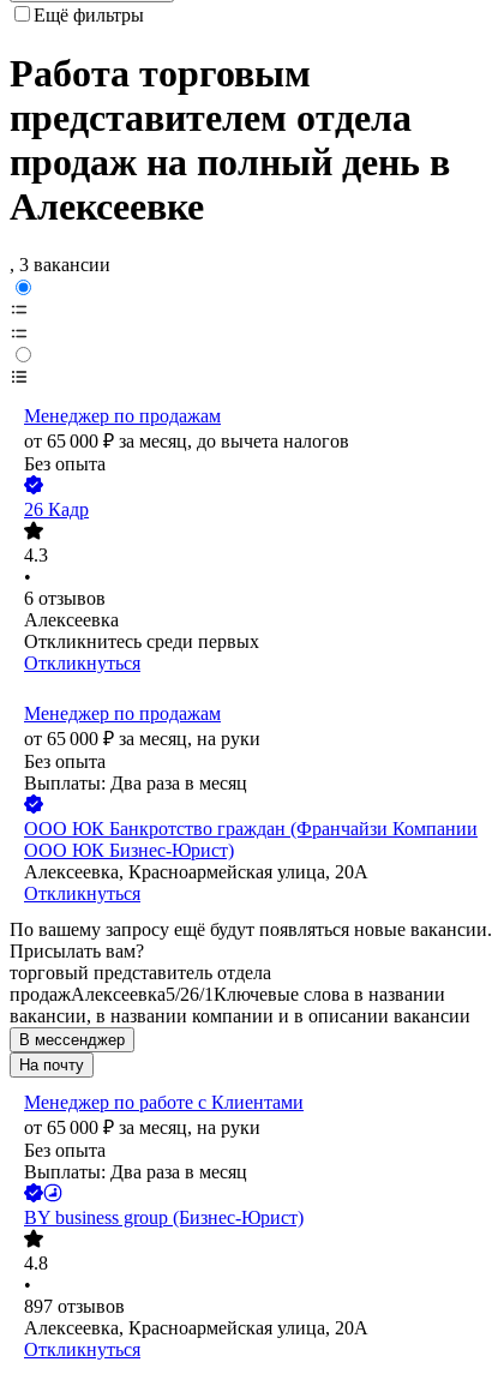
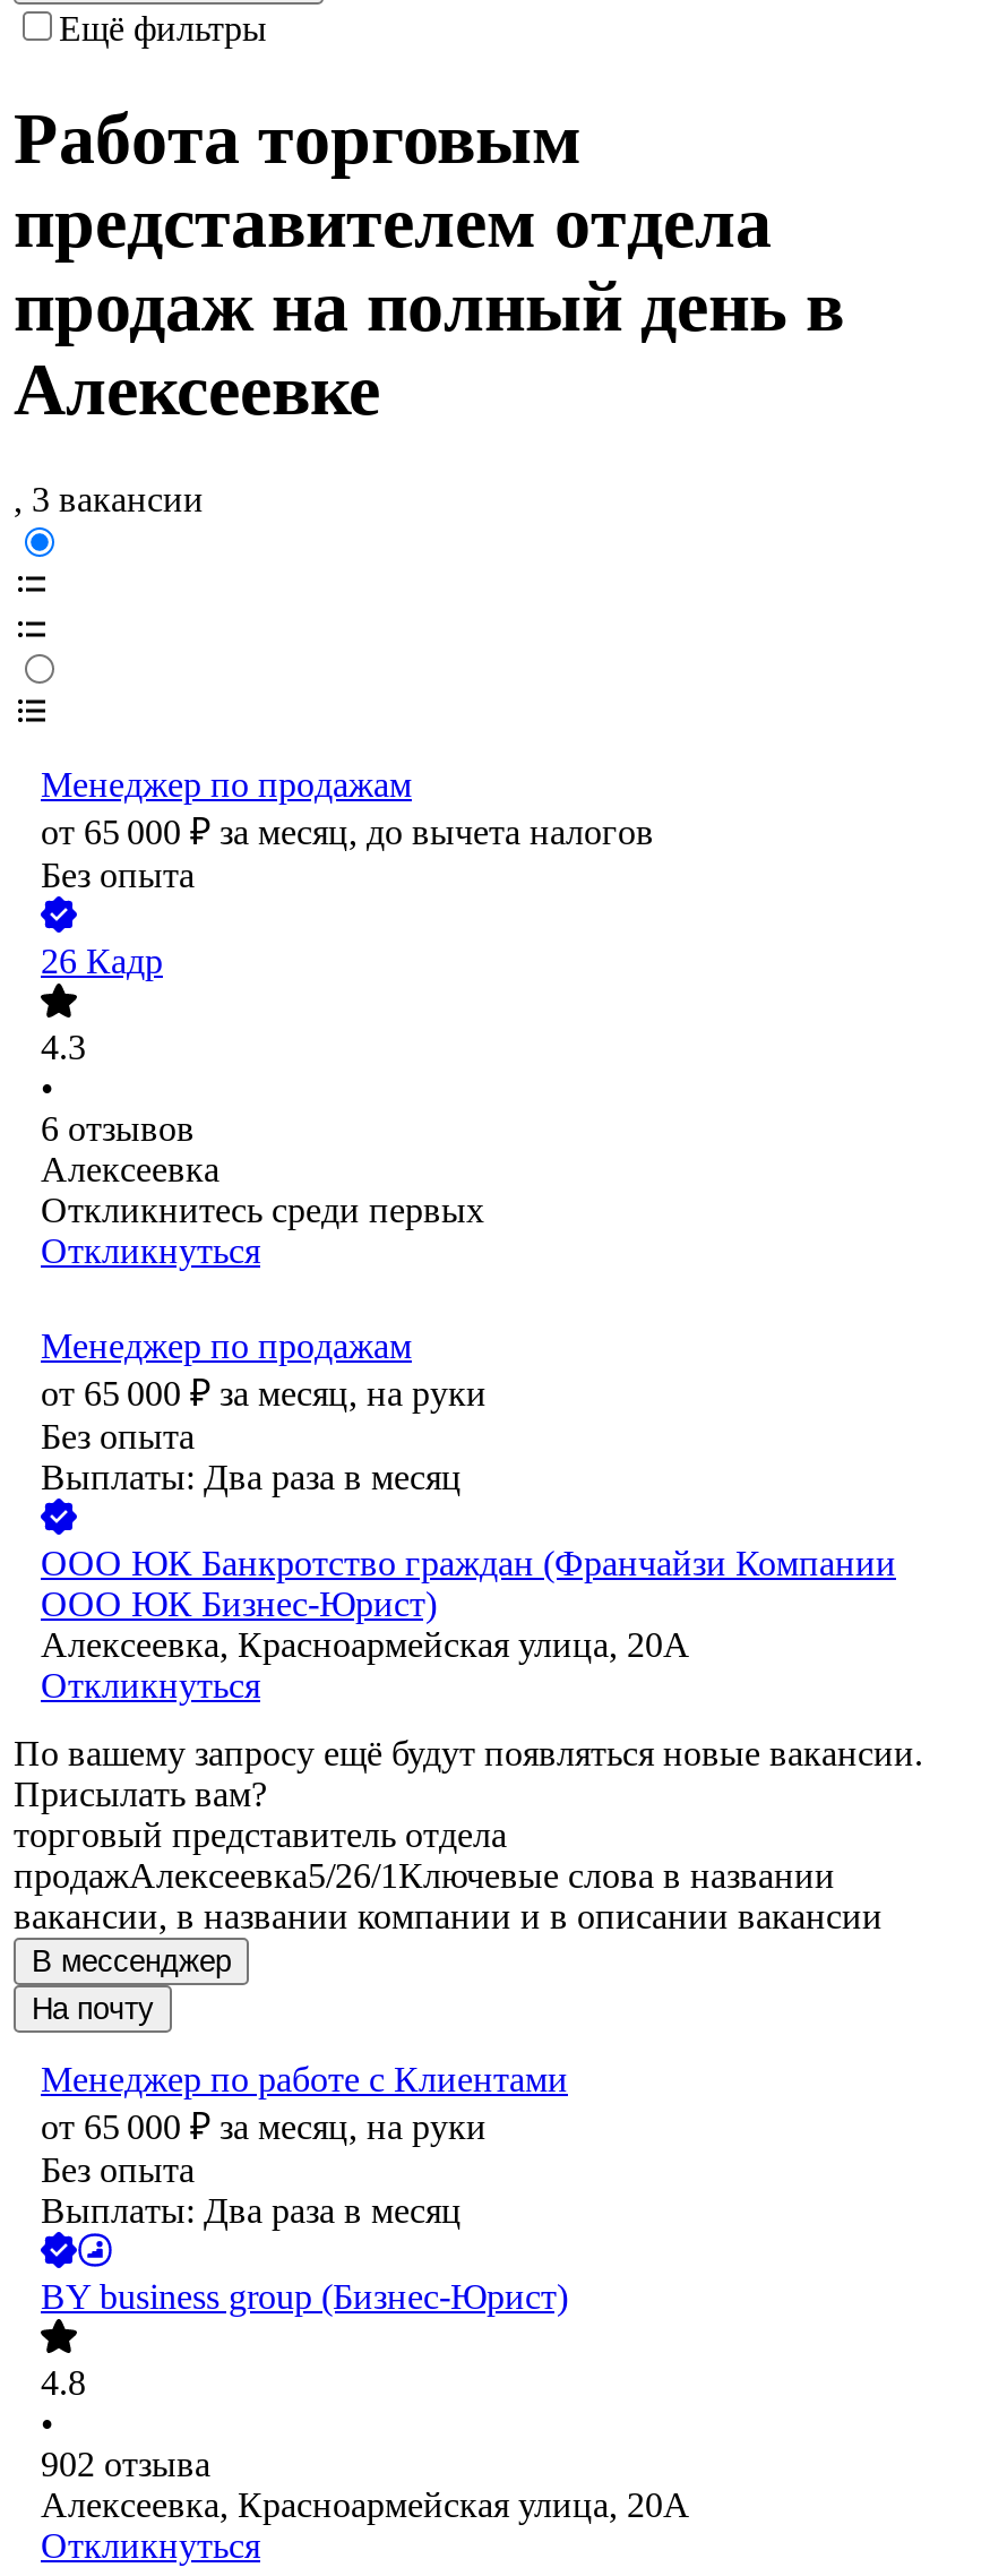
[24,1297,125,1317] 897 отзывов -> [41,2446,210,2484] 902 отзыва

